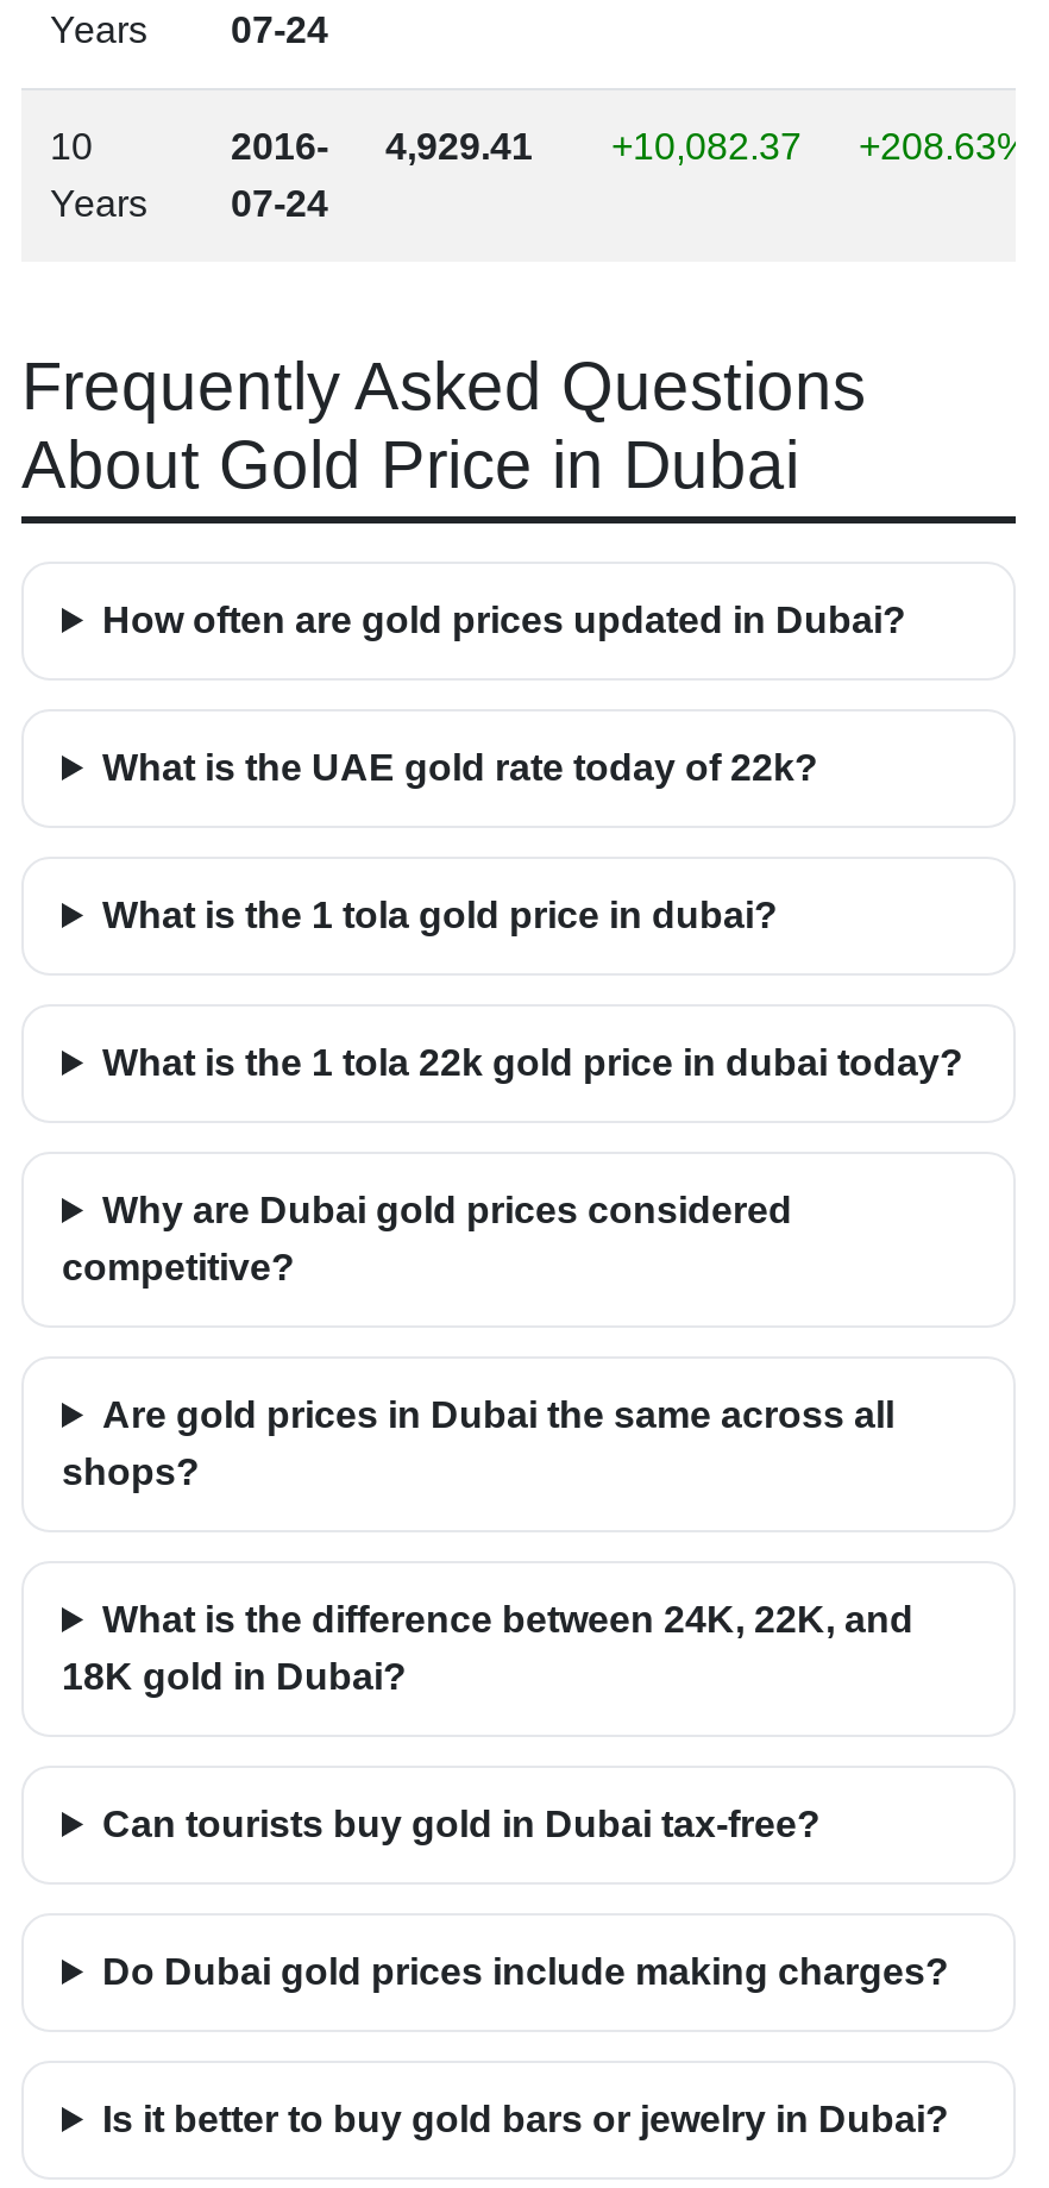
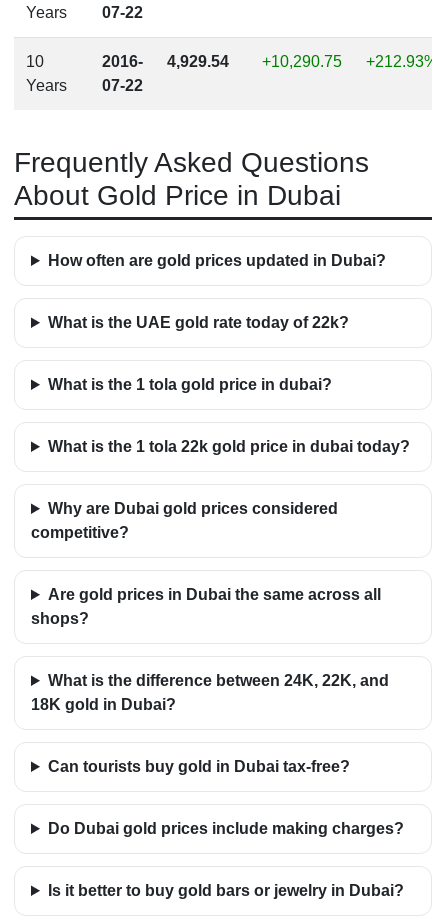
[231,10,328,50] 07-24 -> [102,4,143,21] 07-22
[385,126,533,167] 4,929.41 -> [167,53,229,70] 4,929.54
[611,126,802,167] +10,082.37 -> [262,53,342,70] +10,290.75
[859,126,1030,167] +208.63% -> [366,53,438,70] +212.93%
[231,183,328,224] 07-24 -> [102,77,143,94] 07-22

